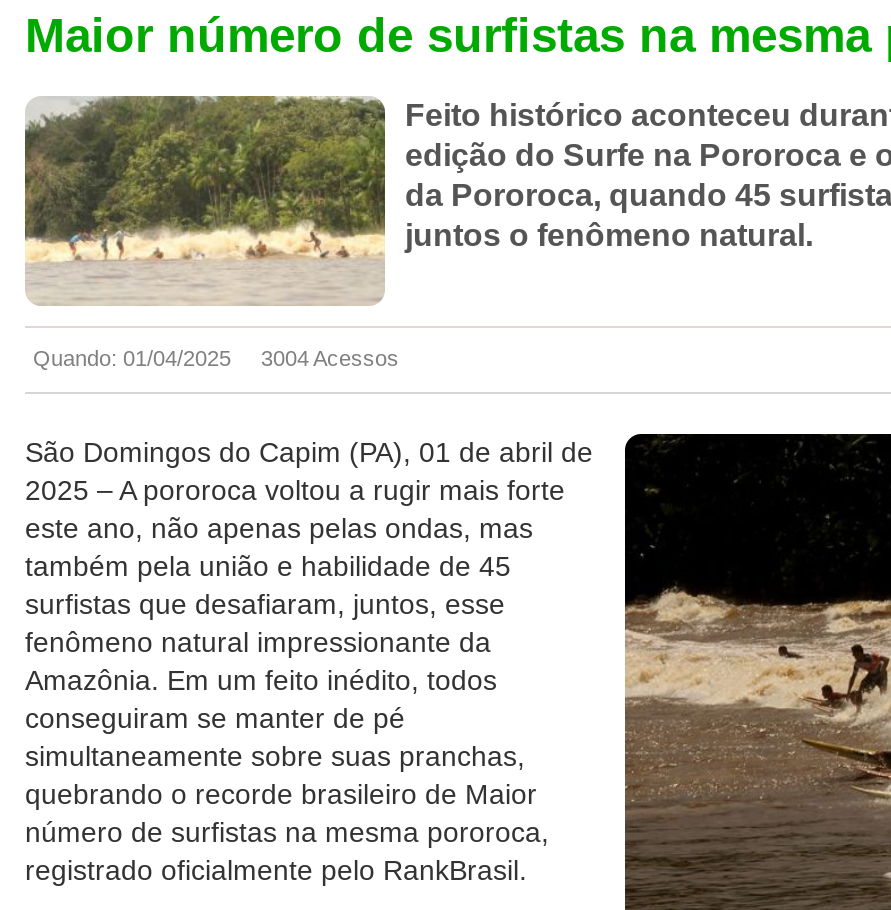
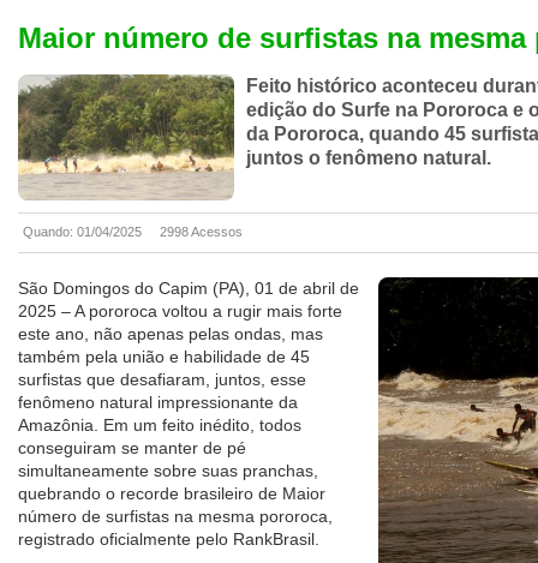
[33,346,399,370] Quando: 01/04/2025 3004 Acessos -> [23,225,243,239] Quando: 01/04/2025 2998 Acessos

